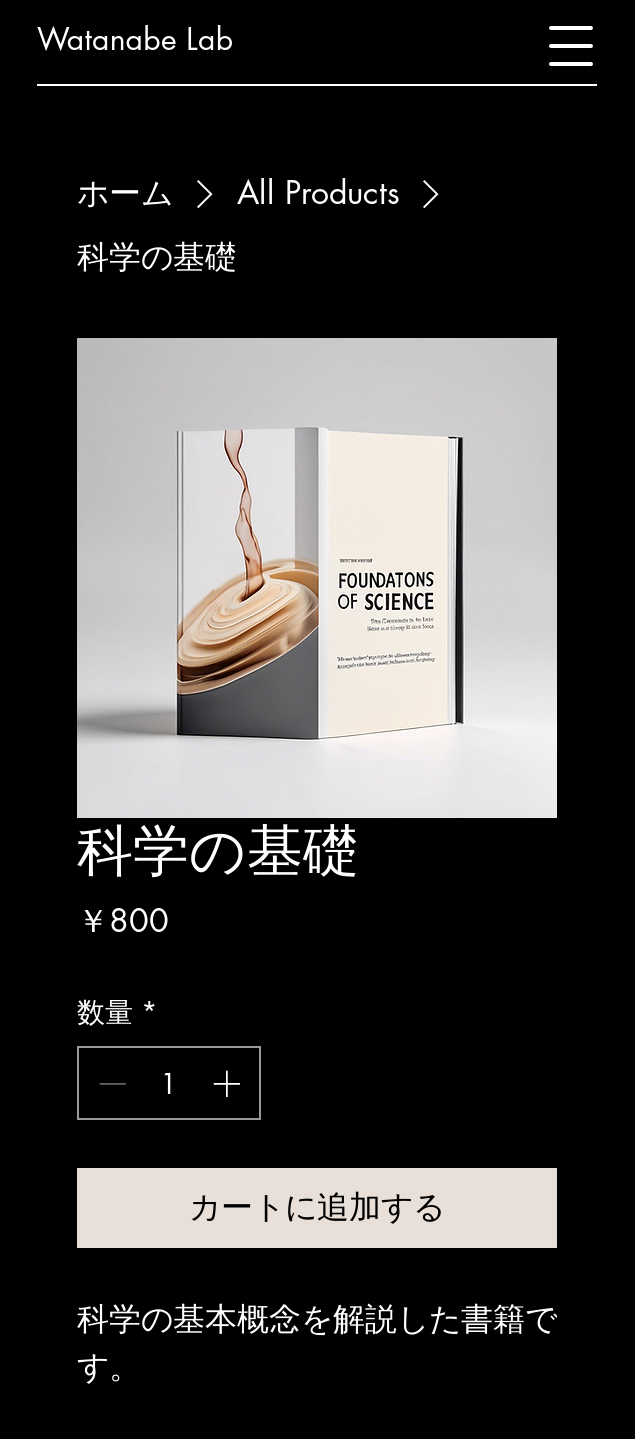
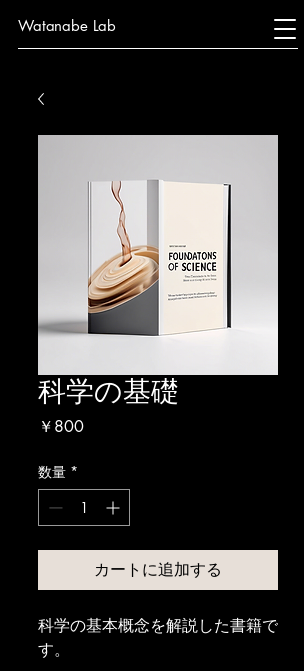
[77,172,399,278] ホーム | All Products | 科学の基礎 -> none

